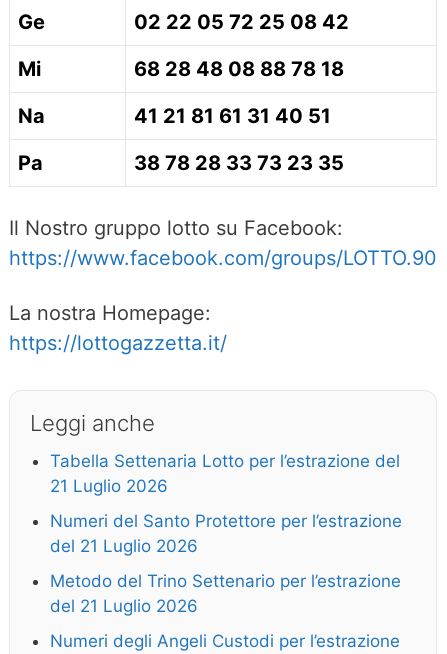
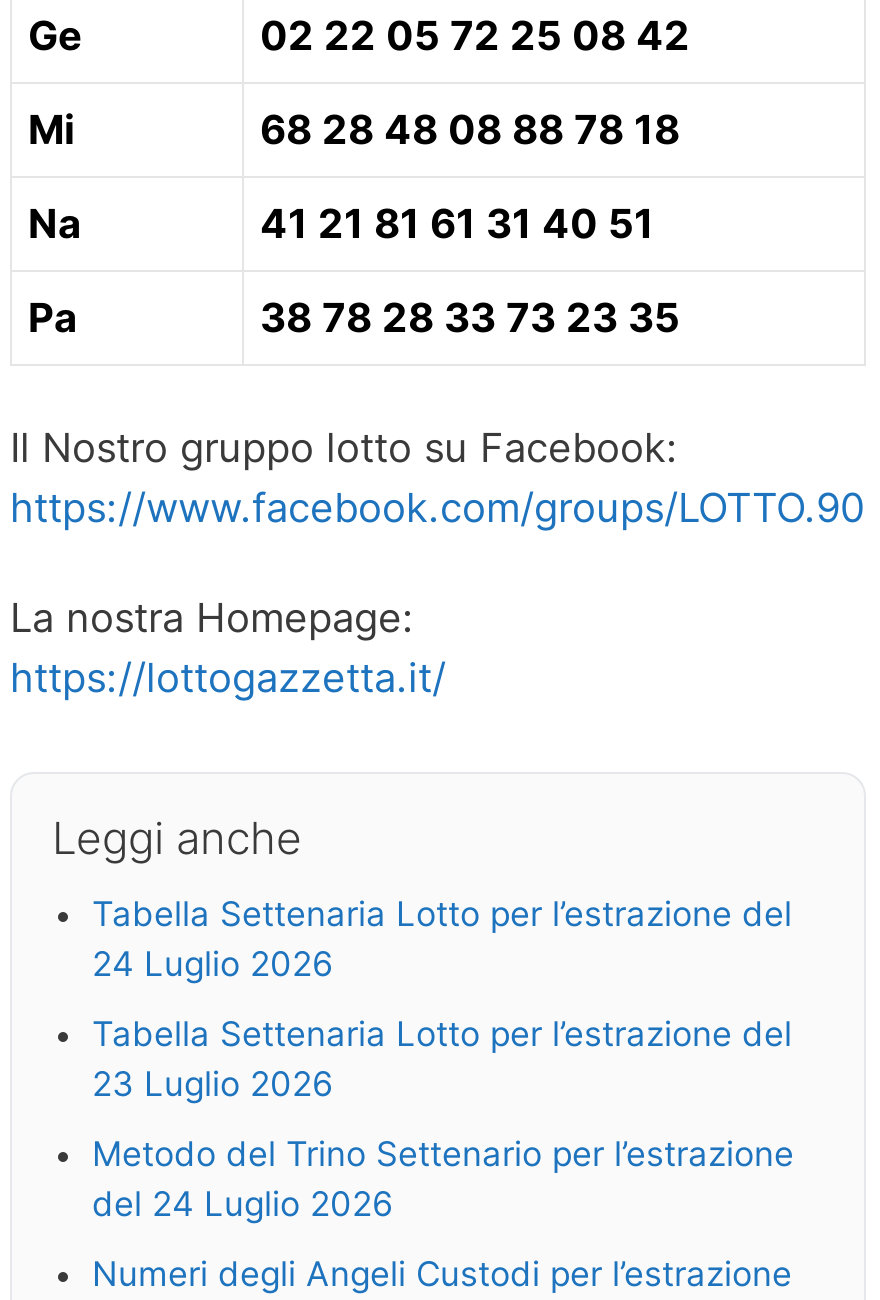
[50,476,168,496] 21 Luglio 2026 -> [92,945,334,985] 24 Luglio 2026
[50,511,402,556] Numeri del Santo Protettore per l’estrazione | del 21 Luglio 2026 -> [92,1015,792,1105] Tabella Settenaria Lotto per l’estrazione del | 23 Luglio 2026
[50,596,198,616] del 21 Luglio 2026 -> [92,1185,394,1225] del 24 Luglio 2026

